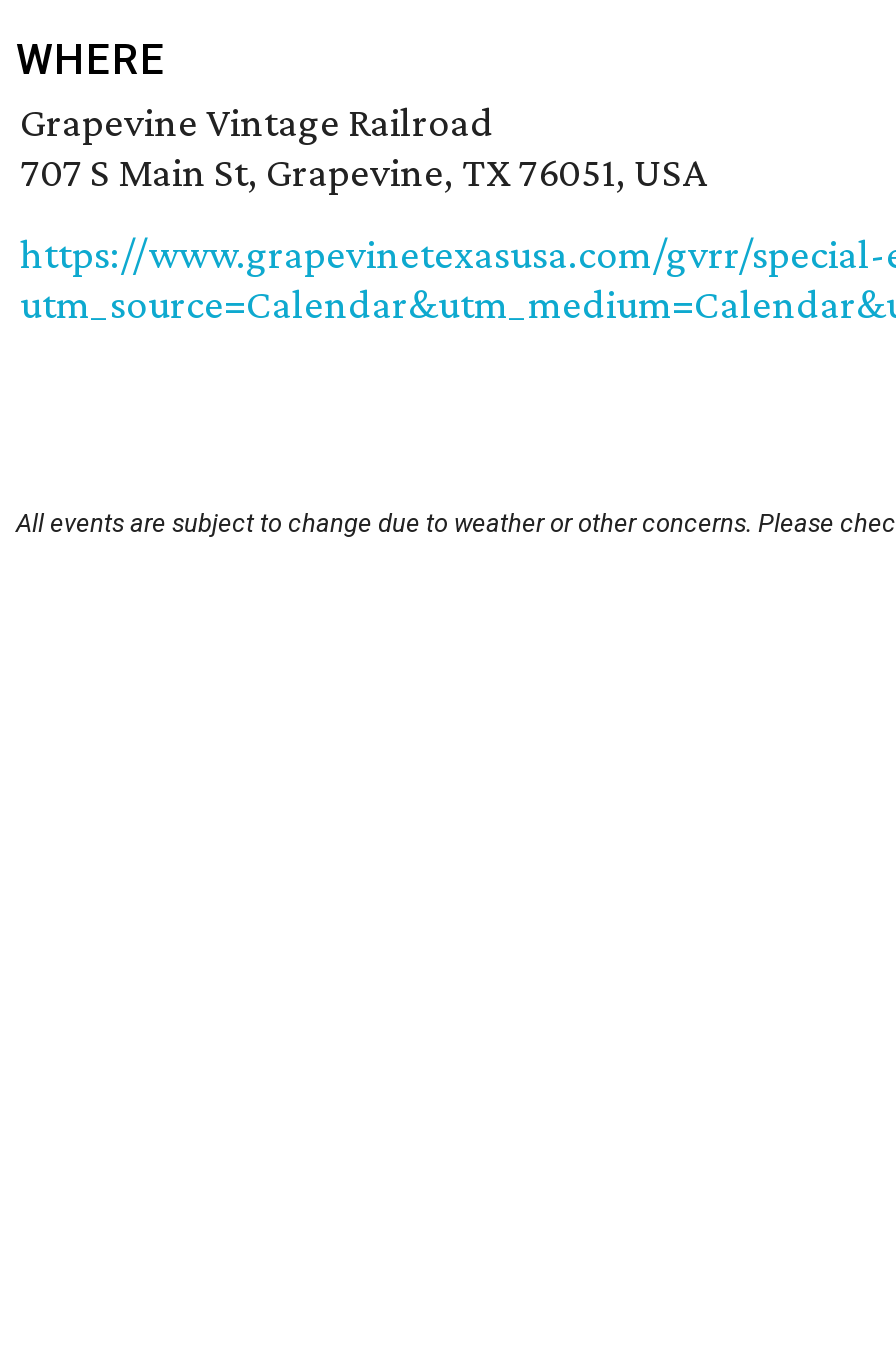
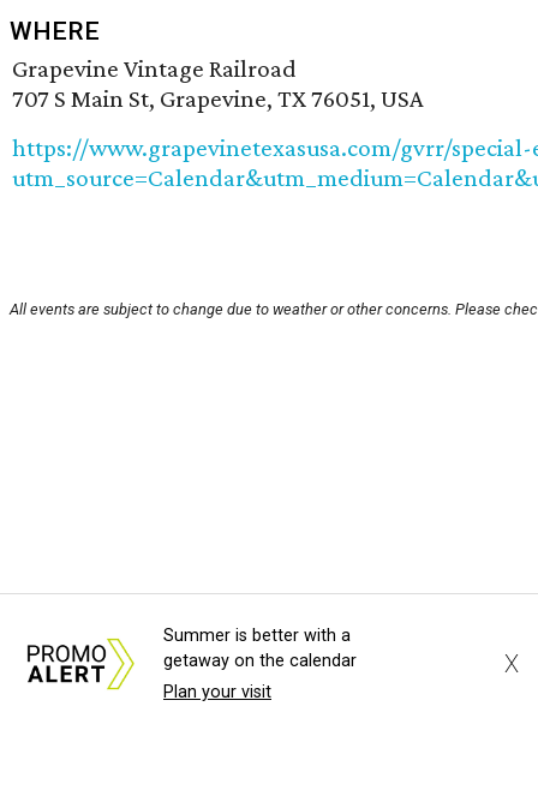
none -> [25,626,357,702] [image] | Summer is better with a | getaway on the calendar | Plan your visit
none -> [504,650,519,678] X

